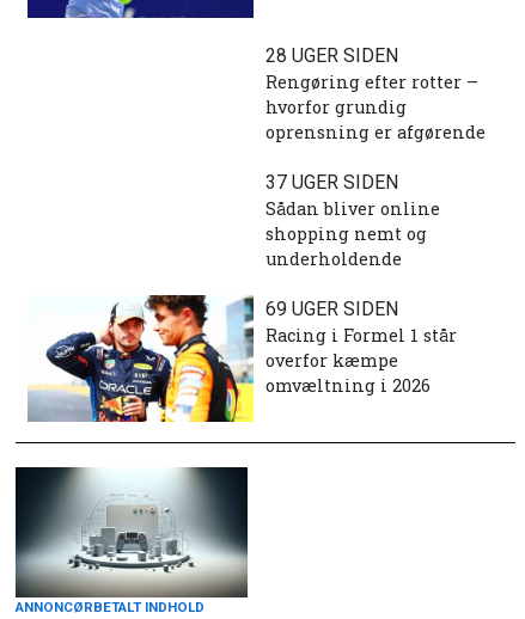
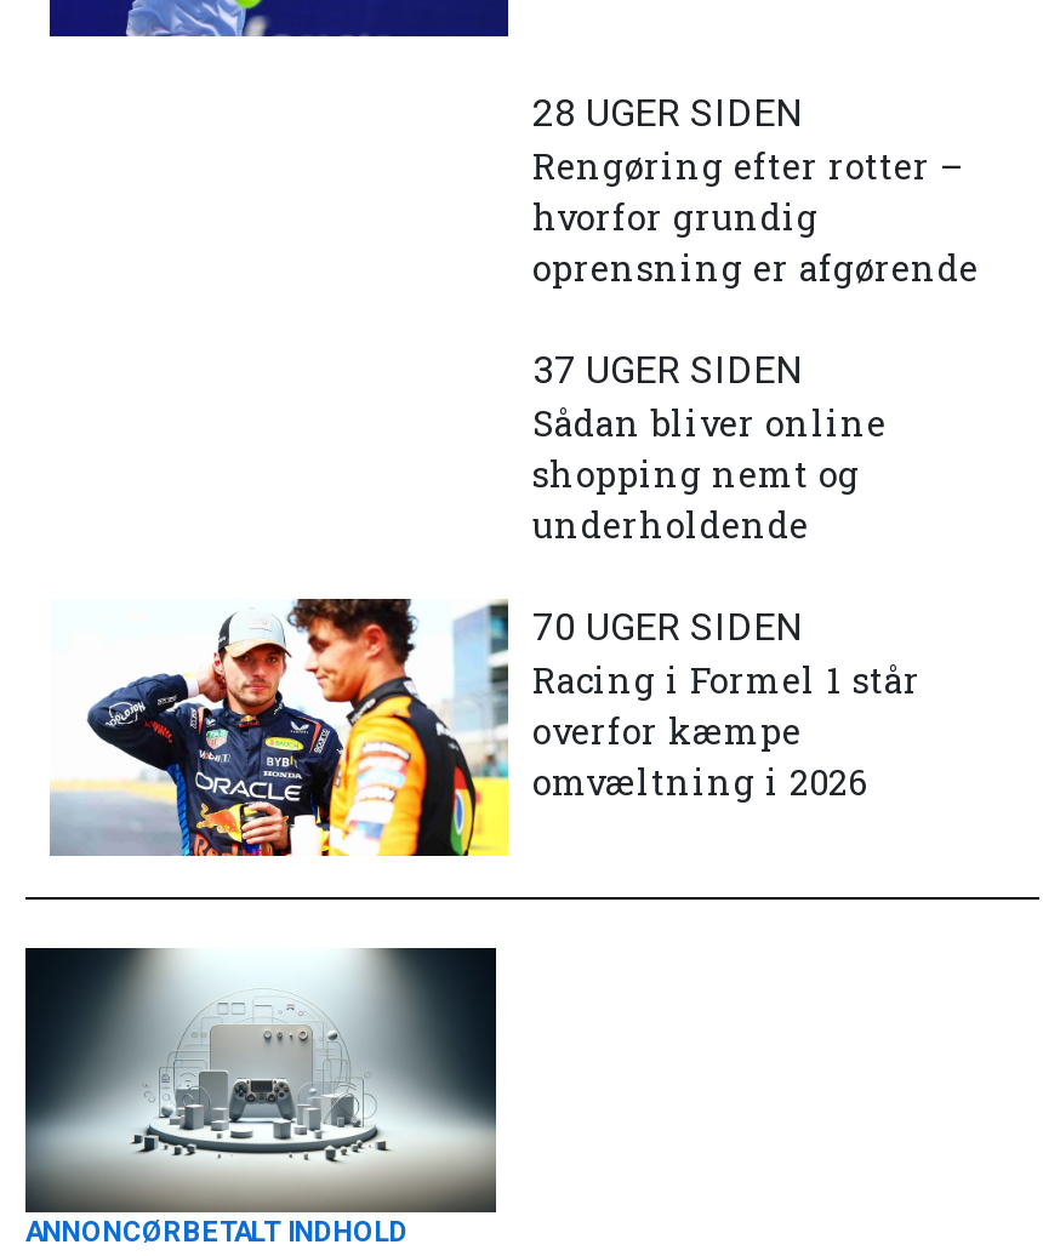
[265,297,398,320] 69 UGER SIDEN -> [532,603,802,649] 70 UGER SIDEN

